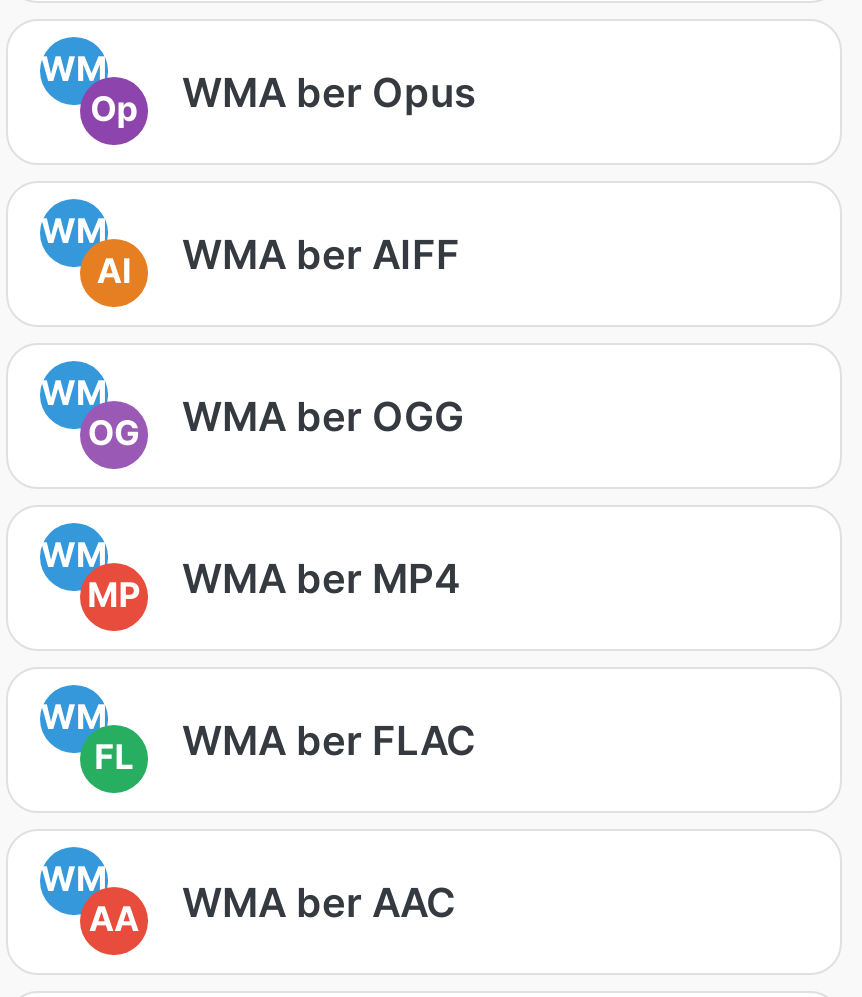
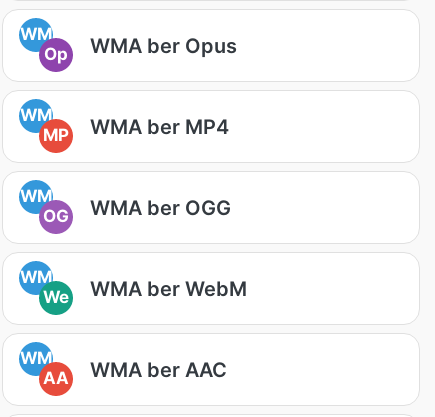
[97,230,460,291] AI | WMA ber AIFF -> [43,114,229,145] MP | WMA ber MP4
[41,554,476,777] MP | WMA ber MP4 | WM | FL | WMA ber FLAC -> [43,276,247,307] We | WMA ber WebM

